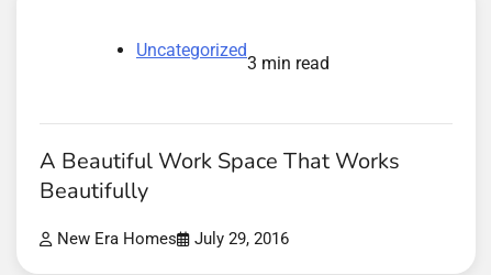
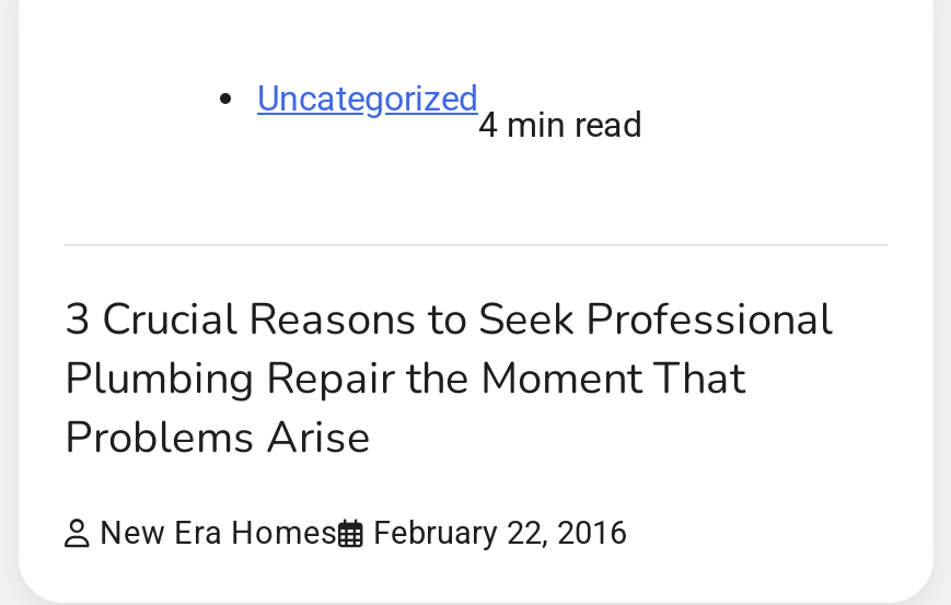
[247,53,330,73] 3 min read -> [478,105,642,146] 4 min read
[40,146,400,205] A Beautiful Work Space That Works | Beautifully -> [65,291,833,468] 3 Crucial Reasons to Seek Professional | Plumbing Repair the Moment That | Problems Arise
[57,230,289,248] New Era Homes July 29, 2016 -> [100,516,627,553] New Era Homes February 22, 2016

